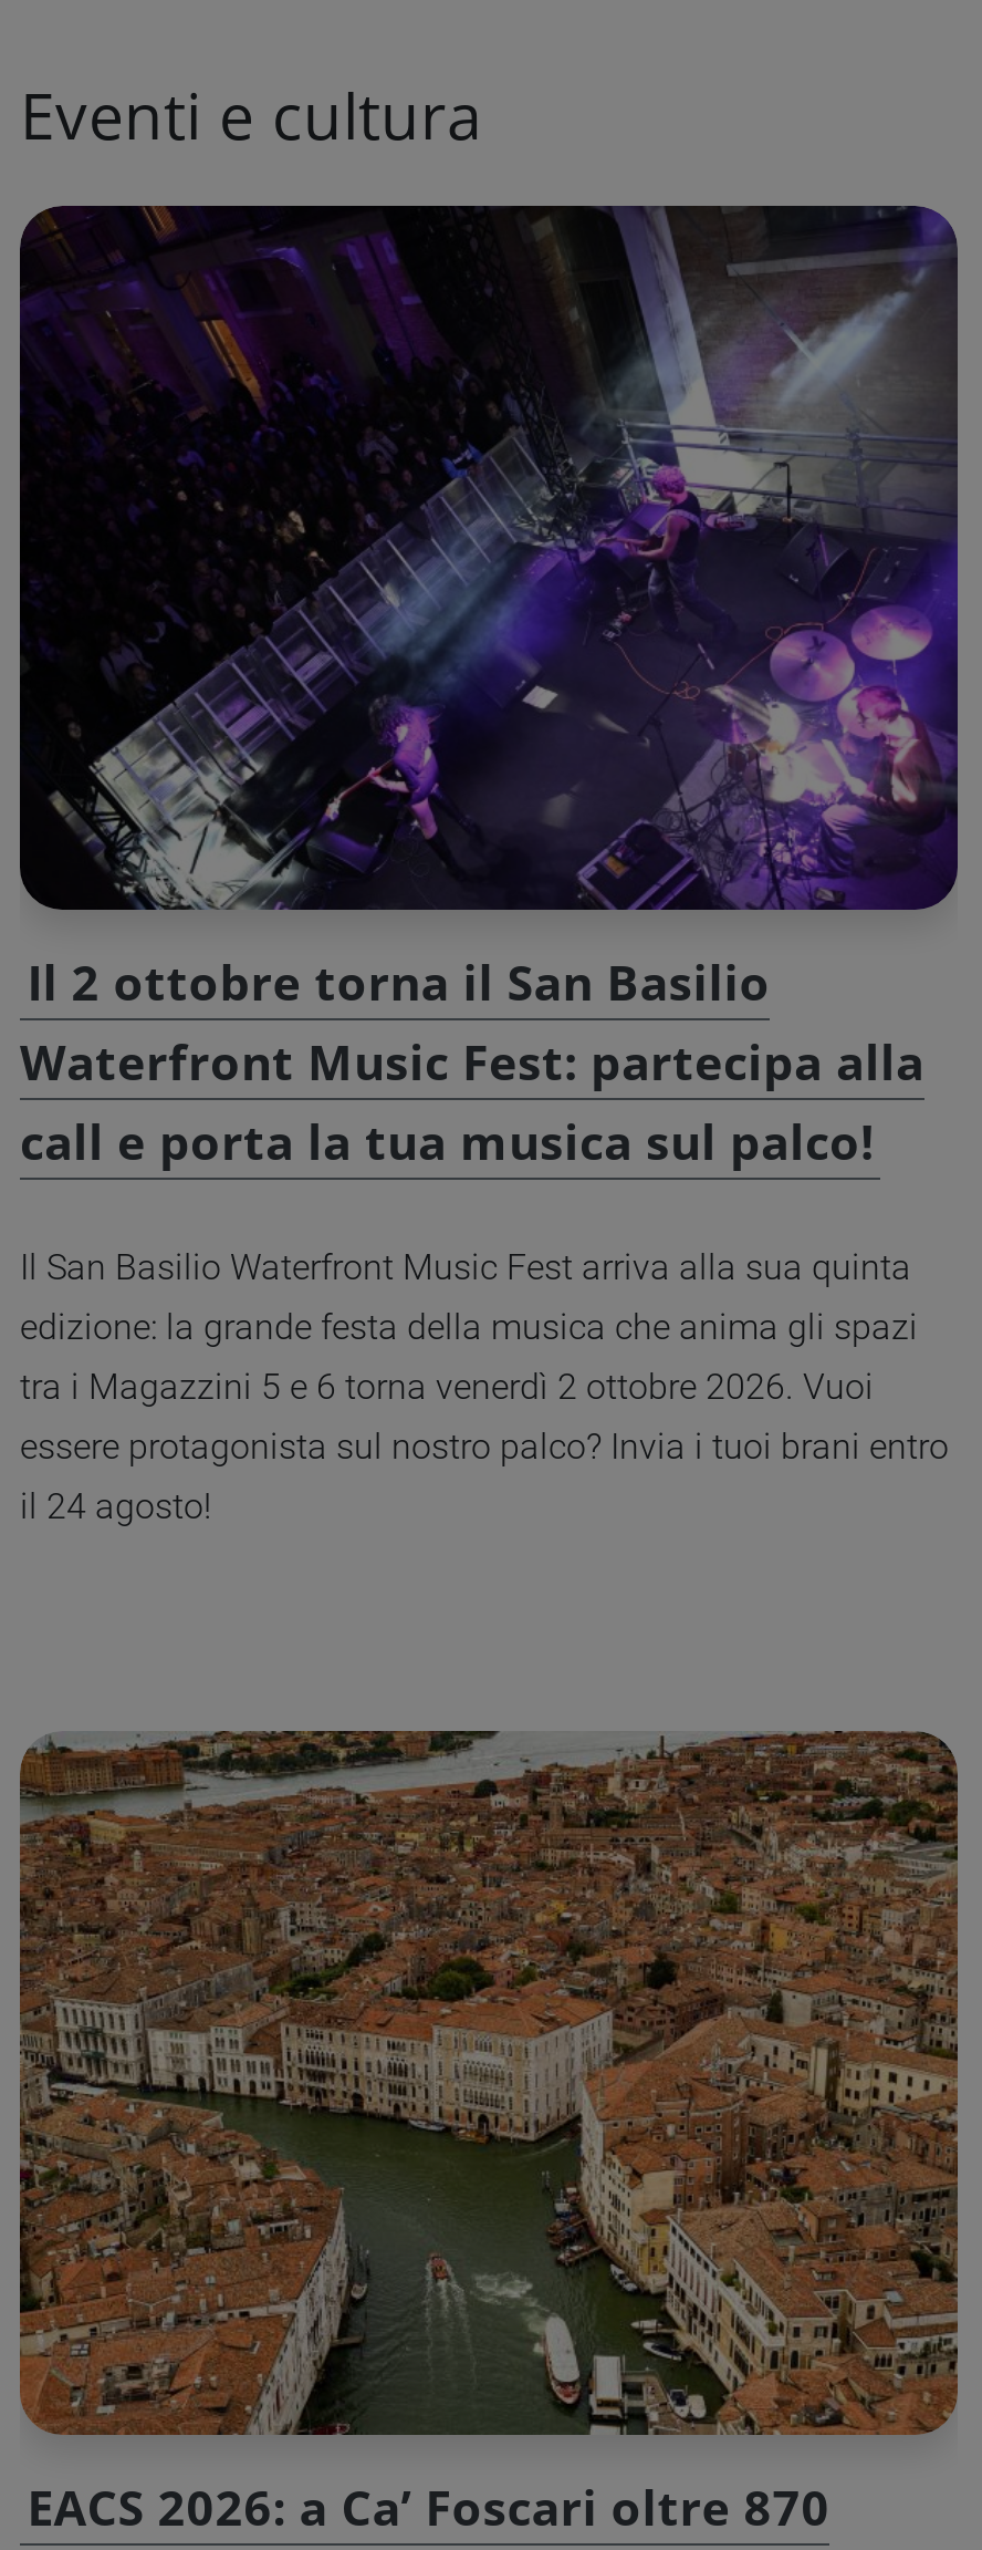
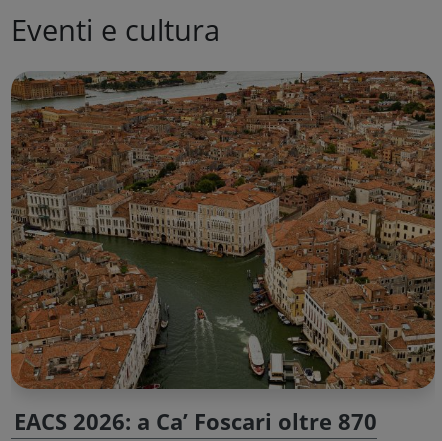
[18,204,960,1526] [image] | Il 2 ottobre torna il San Basilio | Waterfront Music Fest: partecipa alla | call e porta la tua musica sul palco! | Il San Basilio Waterfront Music Fest arriva alla sua quinta | edizione: la grande festa della musica che anima gli spazi | tra i Magazzini 5 e 6 torna venerdì 2 ottobre 2026. Vuoi | essere protagonista sul nostro palco? Invia i tuoi brani entro | il 24 agosto! -> none

